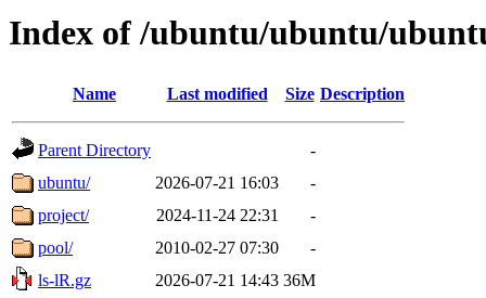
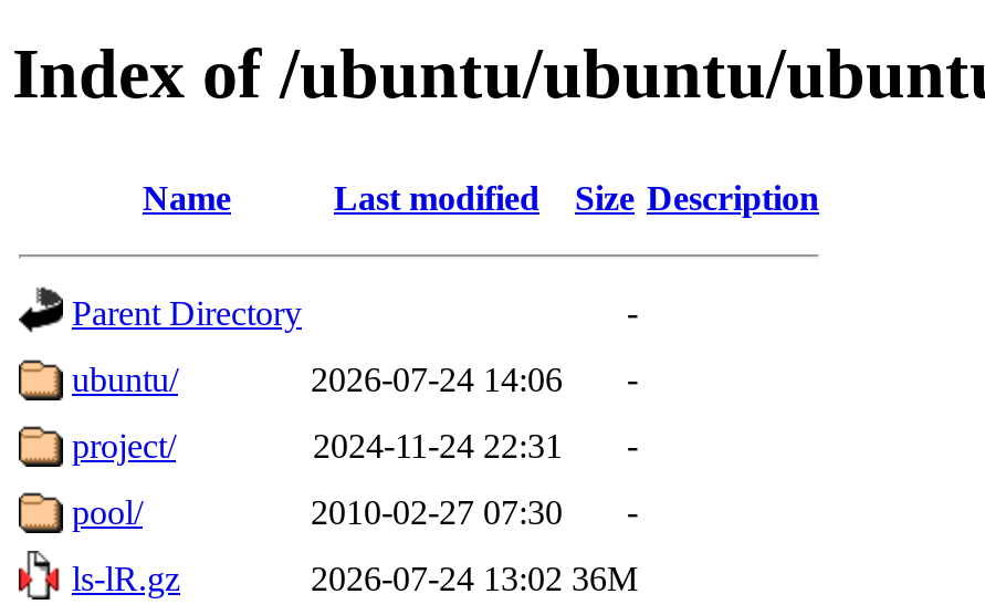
[155,173,279,192] 2026-07-21 16:03 -> [311,360,563,398] 2026-07-24 14:06
[155,271,316,289] 2026-07-21 14:43 36M -> [311,559,638,597] 2026-07-24 13:02 36M

